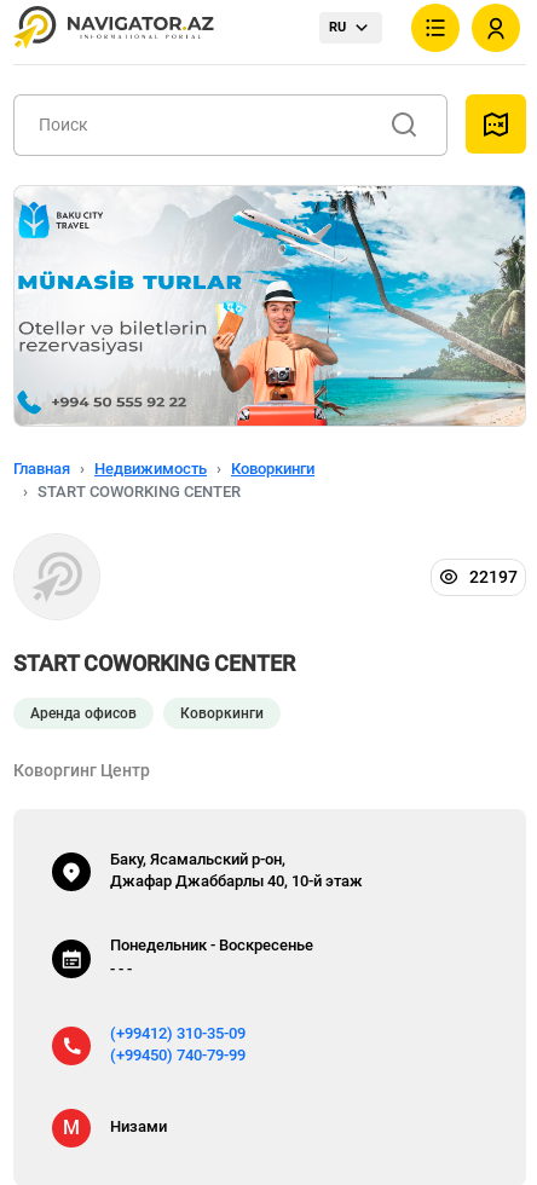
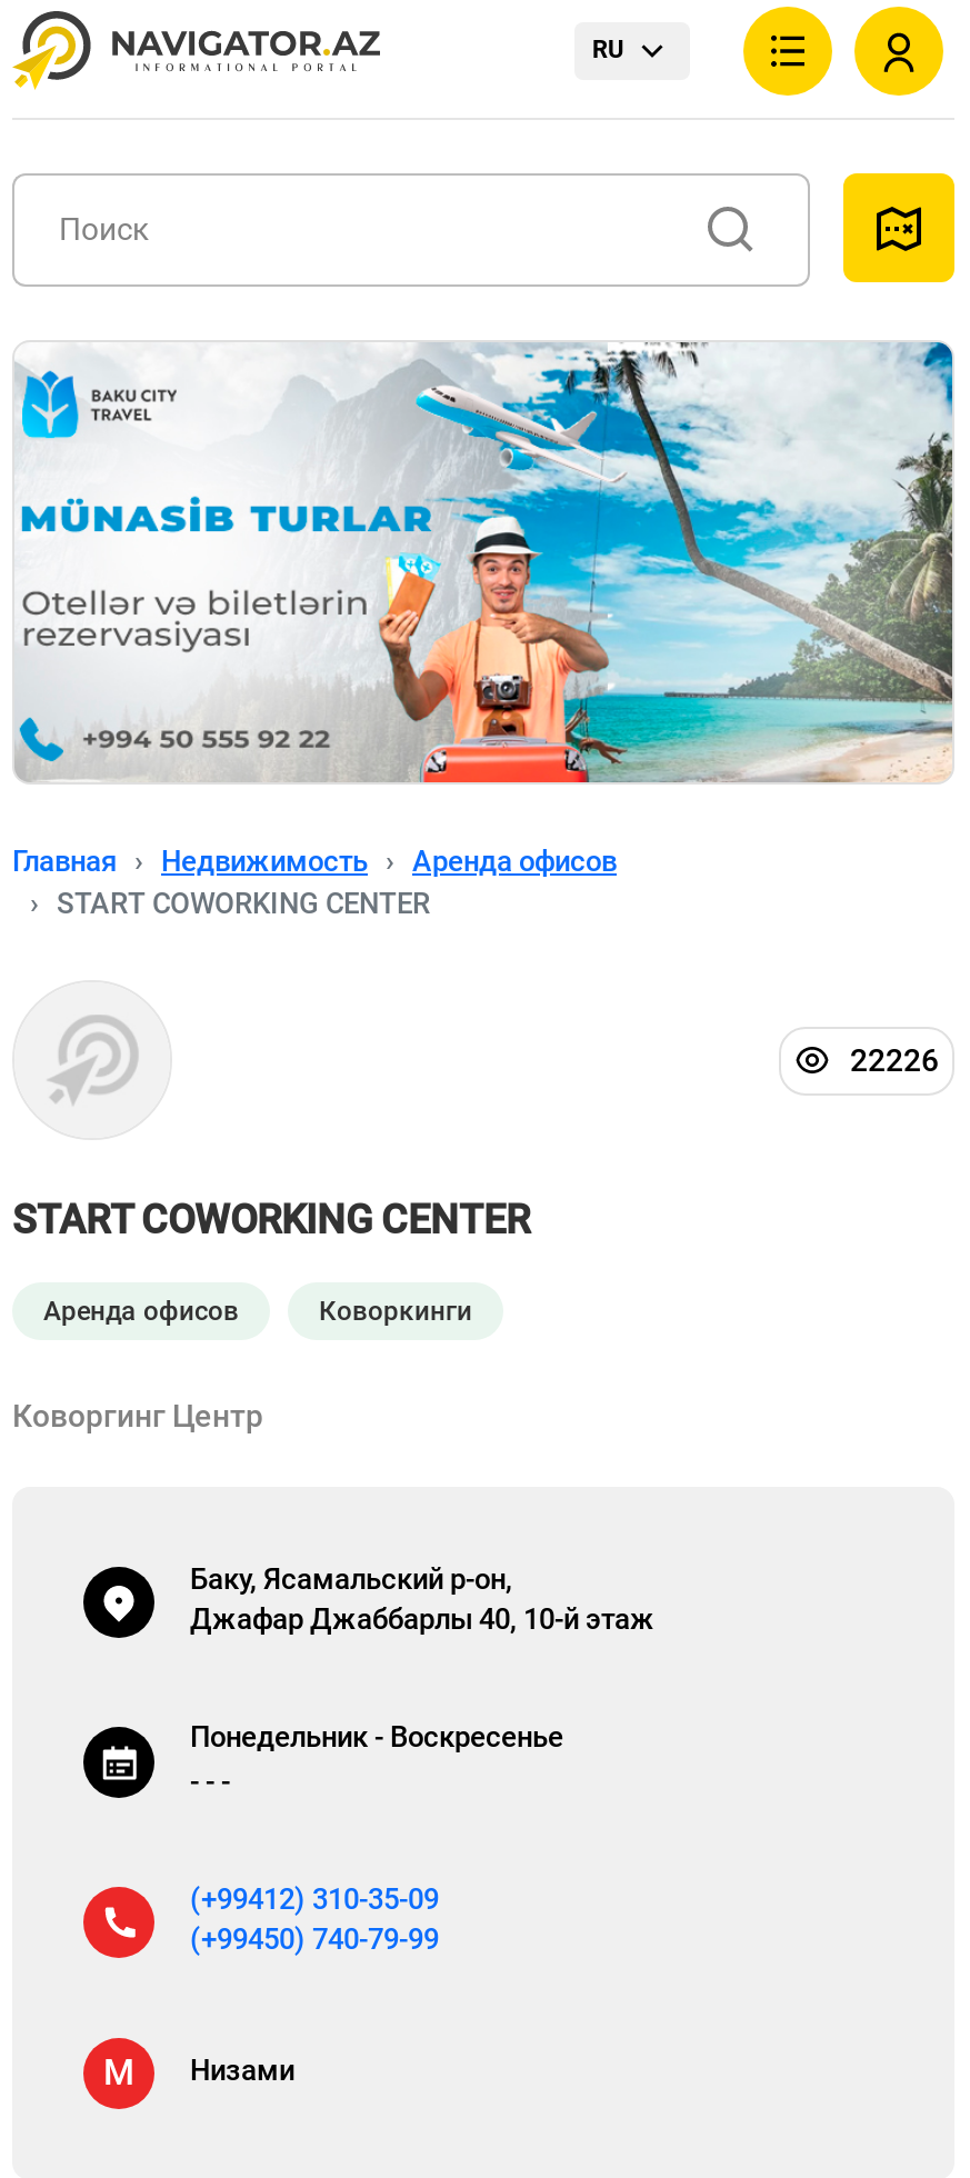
[231,459,314,478] Коворкинги -> [412,845,617,878] Аренда офисов
[469,567,518,586] 22197 -> [850,1041,939,1077] 22226

